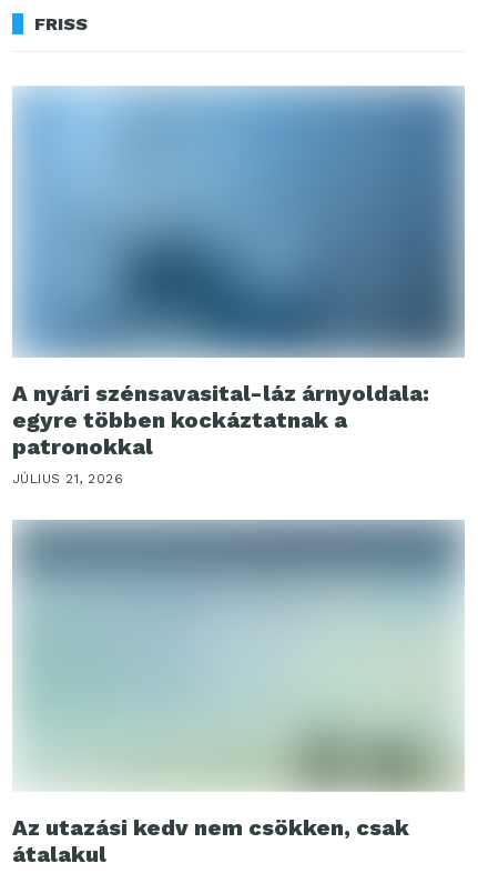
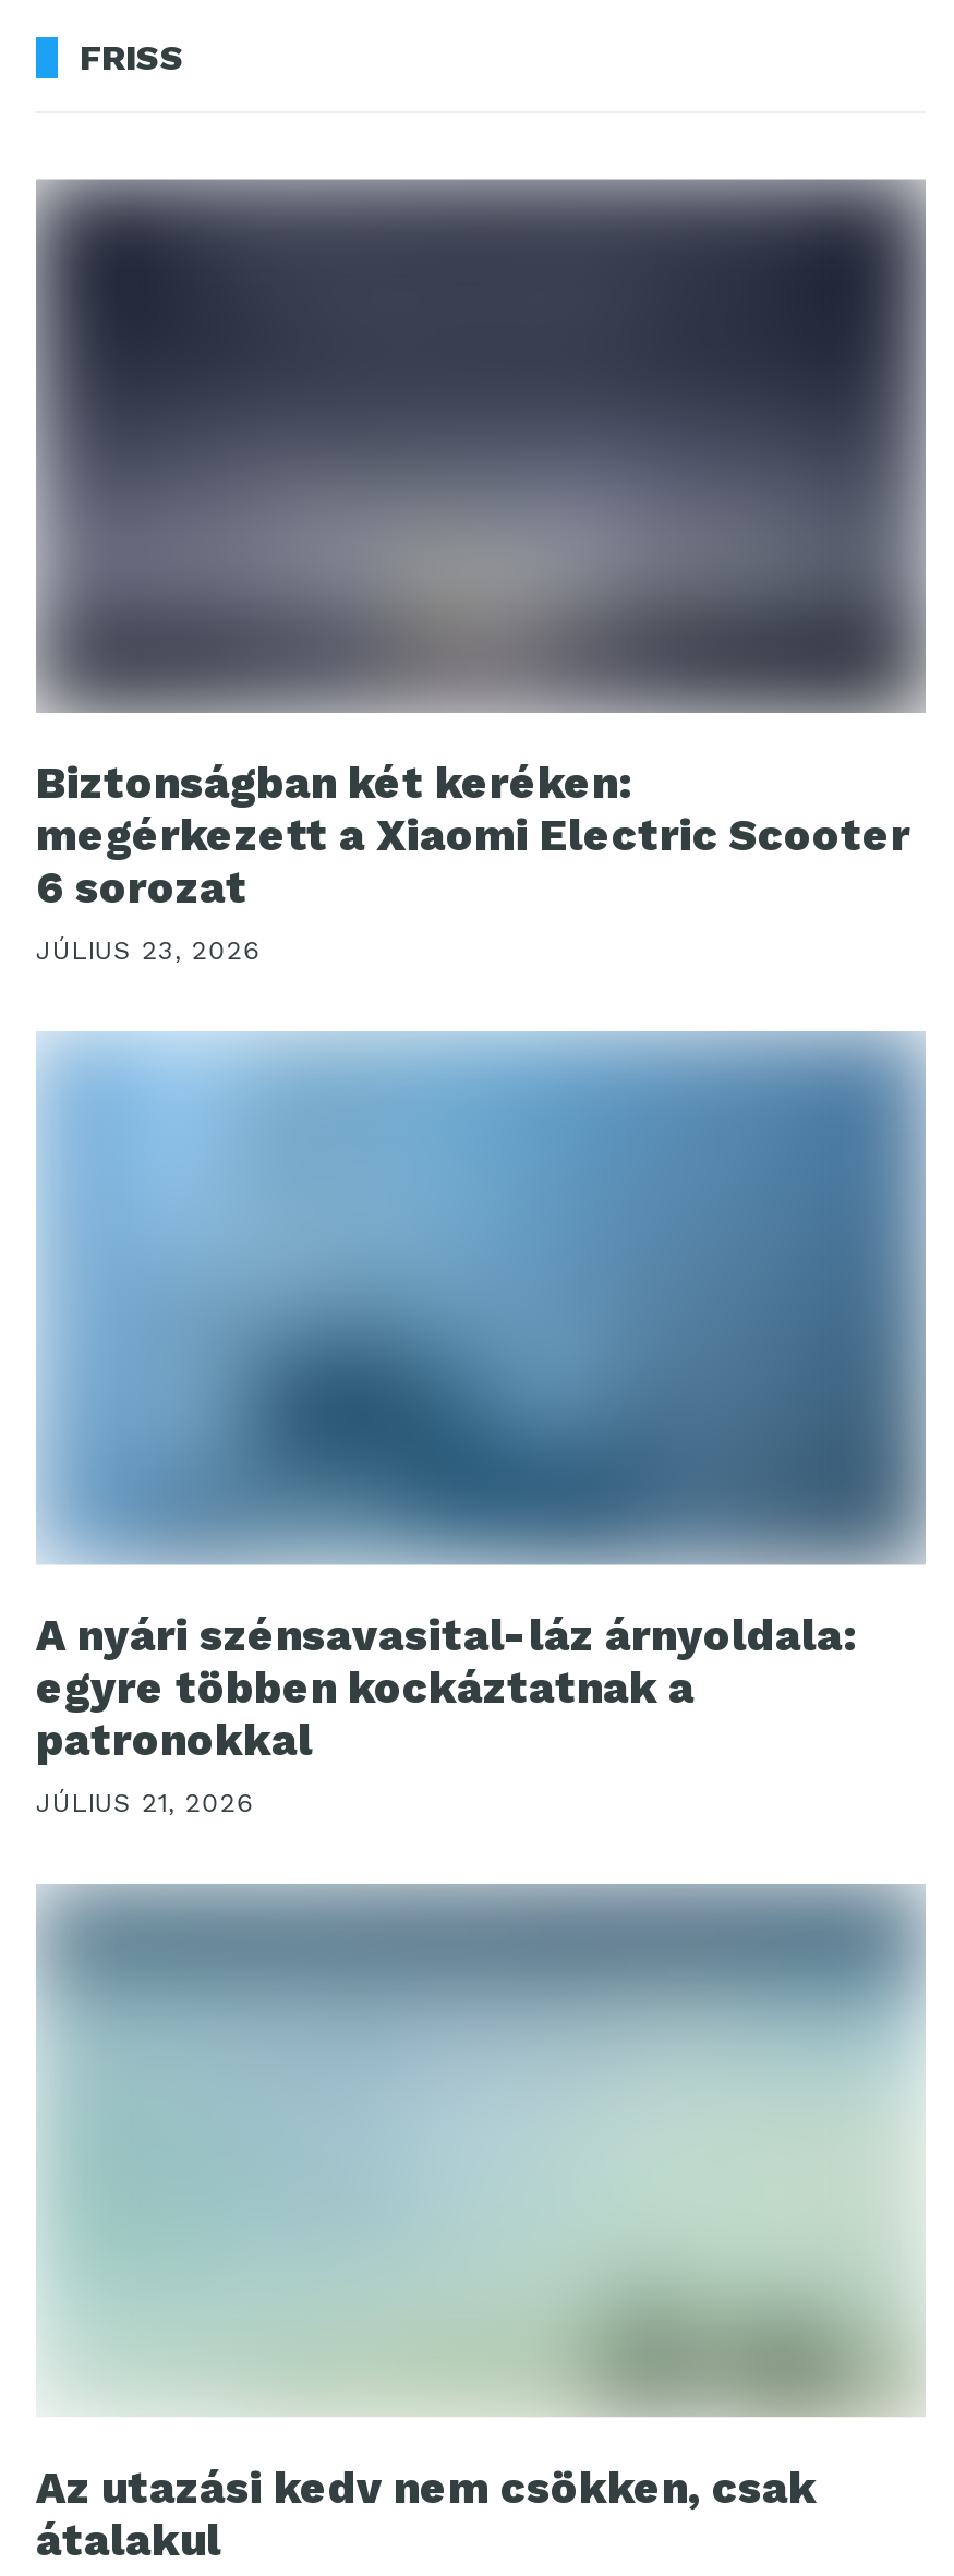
none -> [36,179,926,966] [image] | Biztonságban két keréken: | megérkezett a Xiaomi Electric Scooter | 6 sorozat | JÚLIUS 23, 2026

